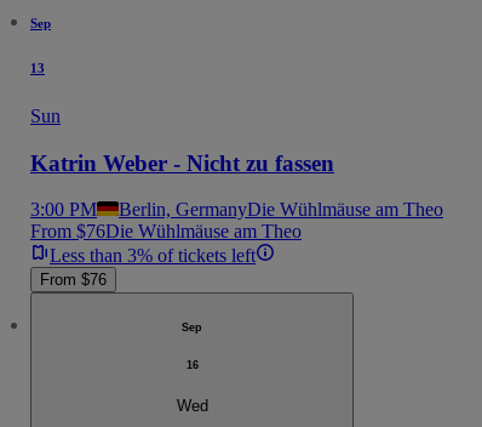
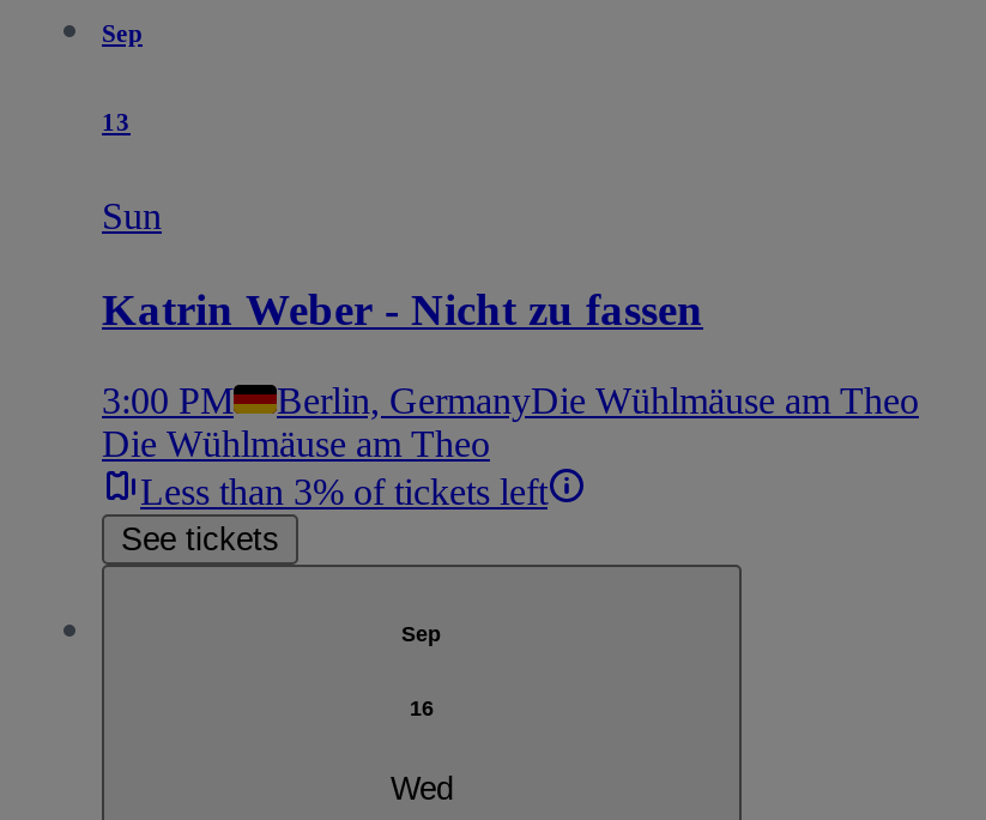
[30,221,302,242] From $76Die Wühlmäuse am Theo -> [102,424,490,465] Die Wühlmäuse am Theo
[40,271,107,289] From $76 -> [121,522,279,558] See tickets

